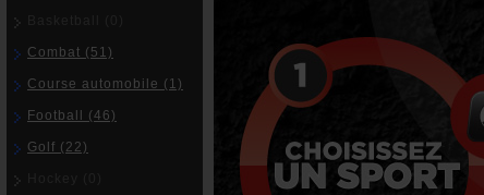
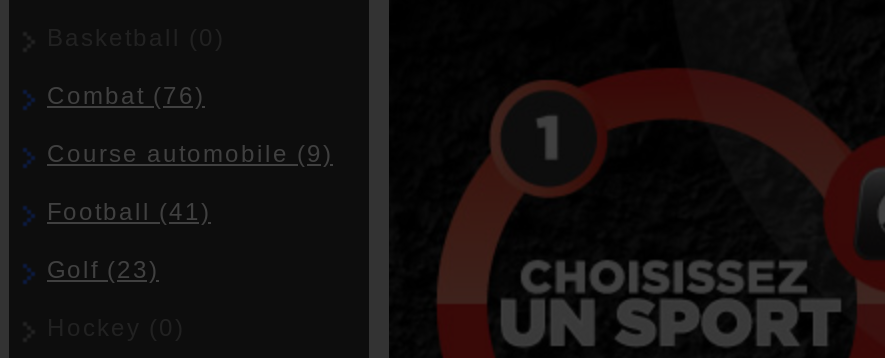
[27,45,113,60] Combat (51) -> [47,82,205,110] Combat (76)
[27,76,183,92] Course automobile (1) -> [47,140,333,168] Course automobile (9)
[27,108,117,123] Football (46) -> [47,198,211,226] Football (41)
[27,139,88,155] Golf (22) -> [47,256,159,284] Golf (23)

